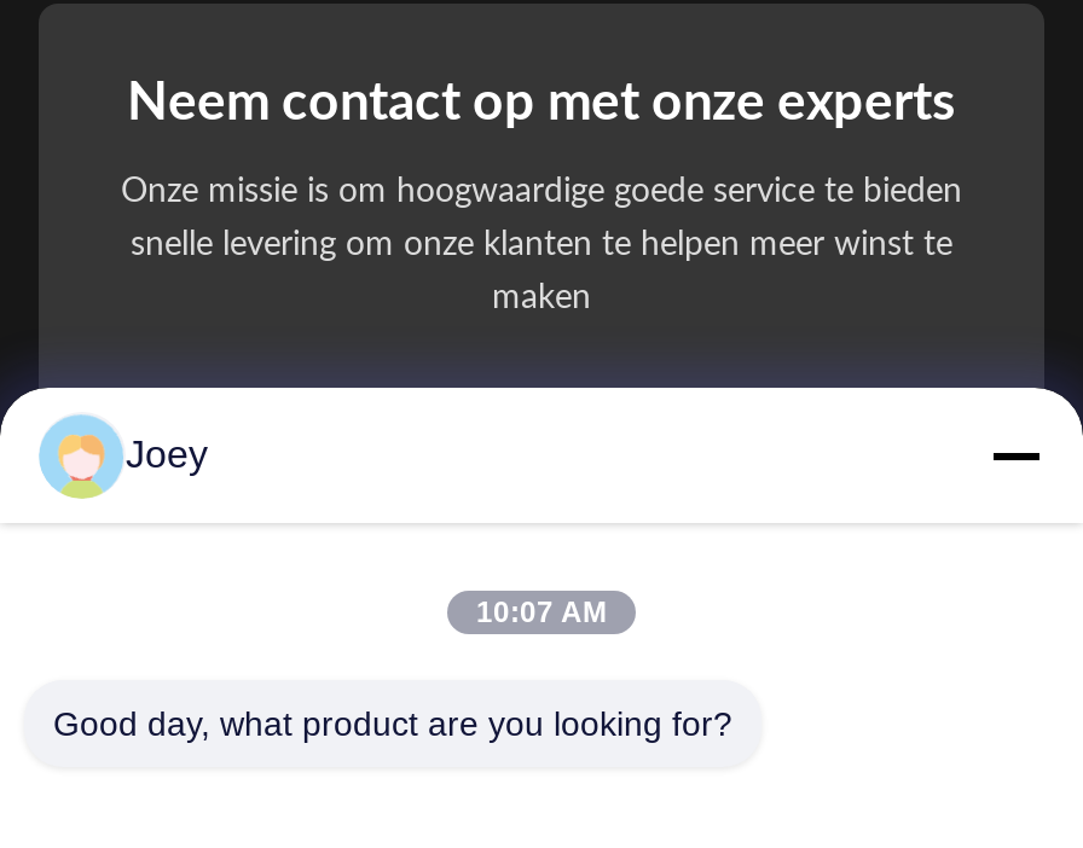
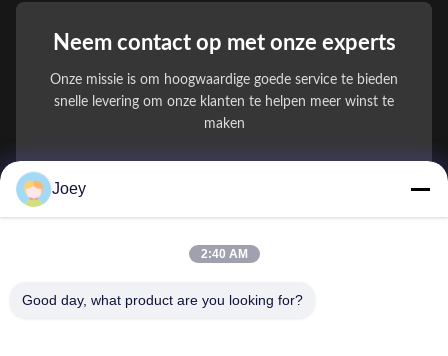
[476,596,607,629] 10:07 AM -> [200,247,247,261] 2:40 AM

